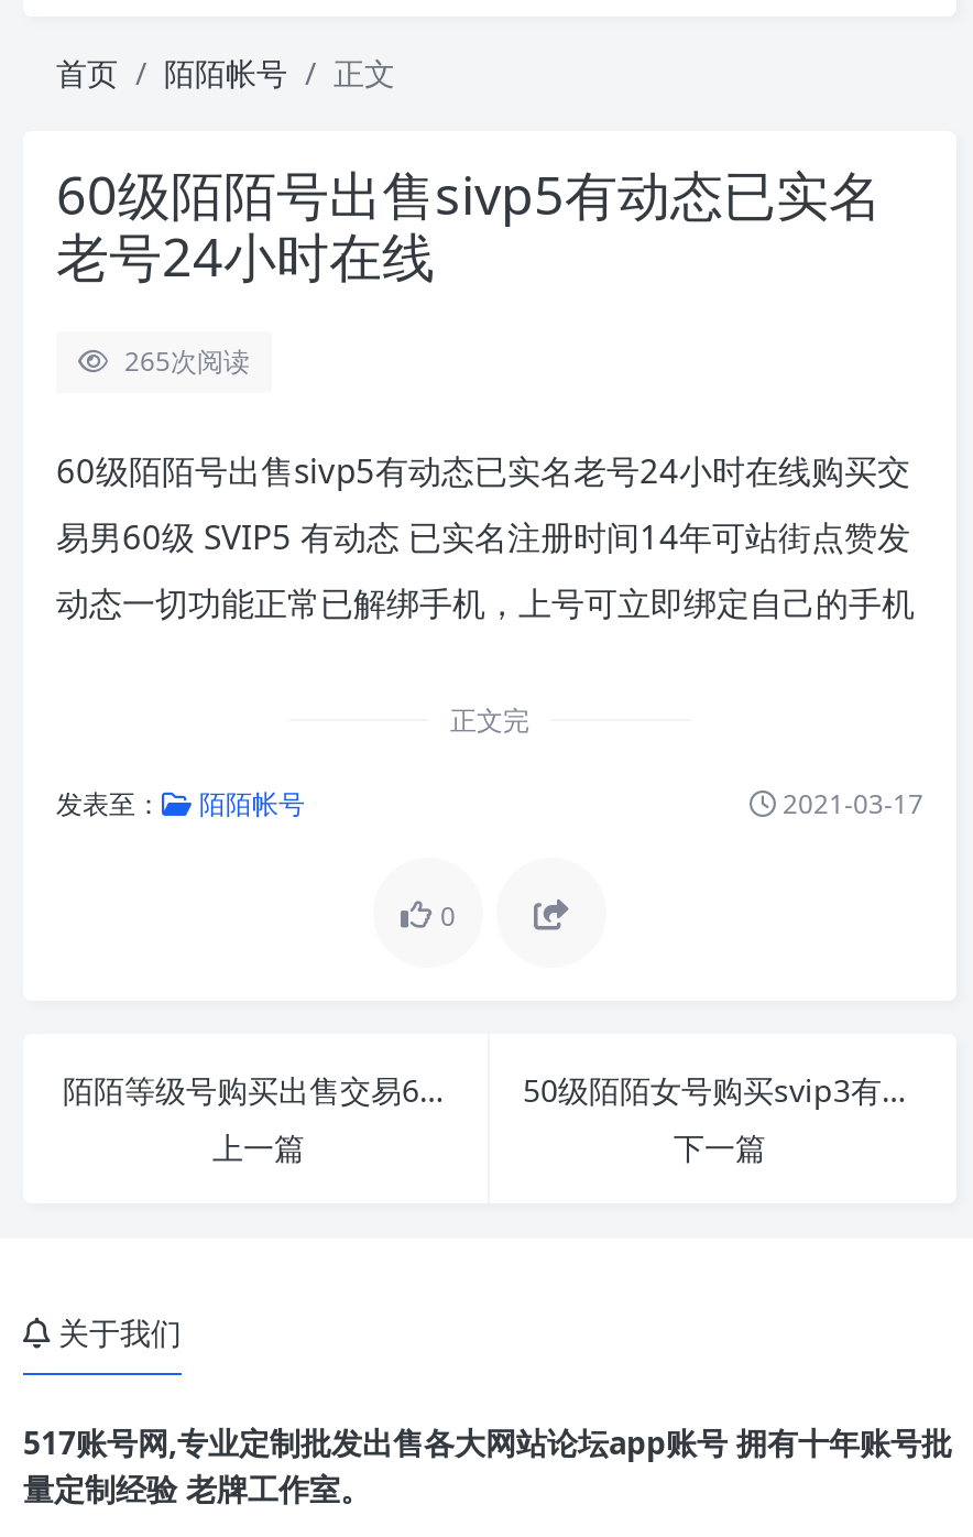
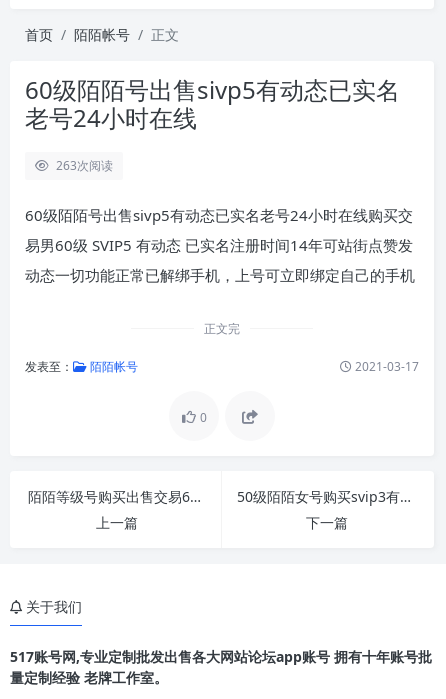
[124,342,250,380] 265次阅读 -> [56,157,113,174] 263次阅读

